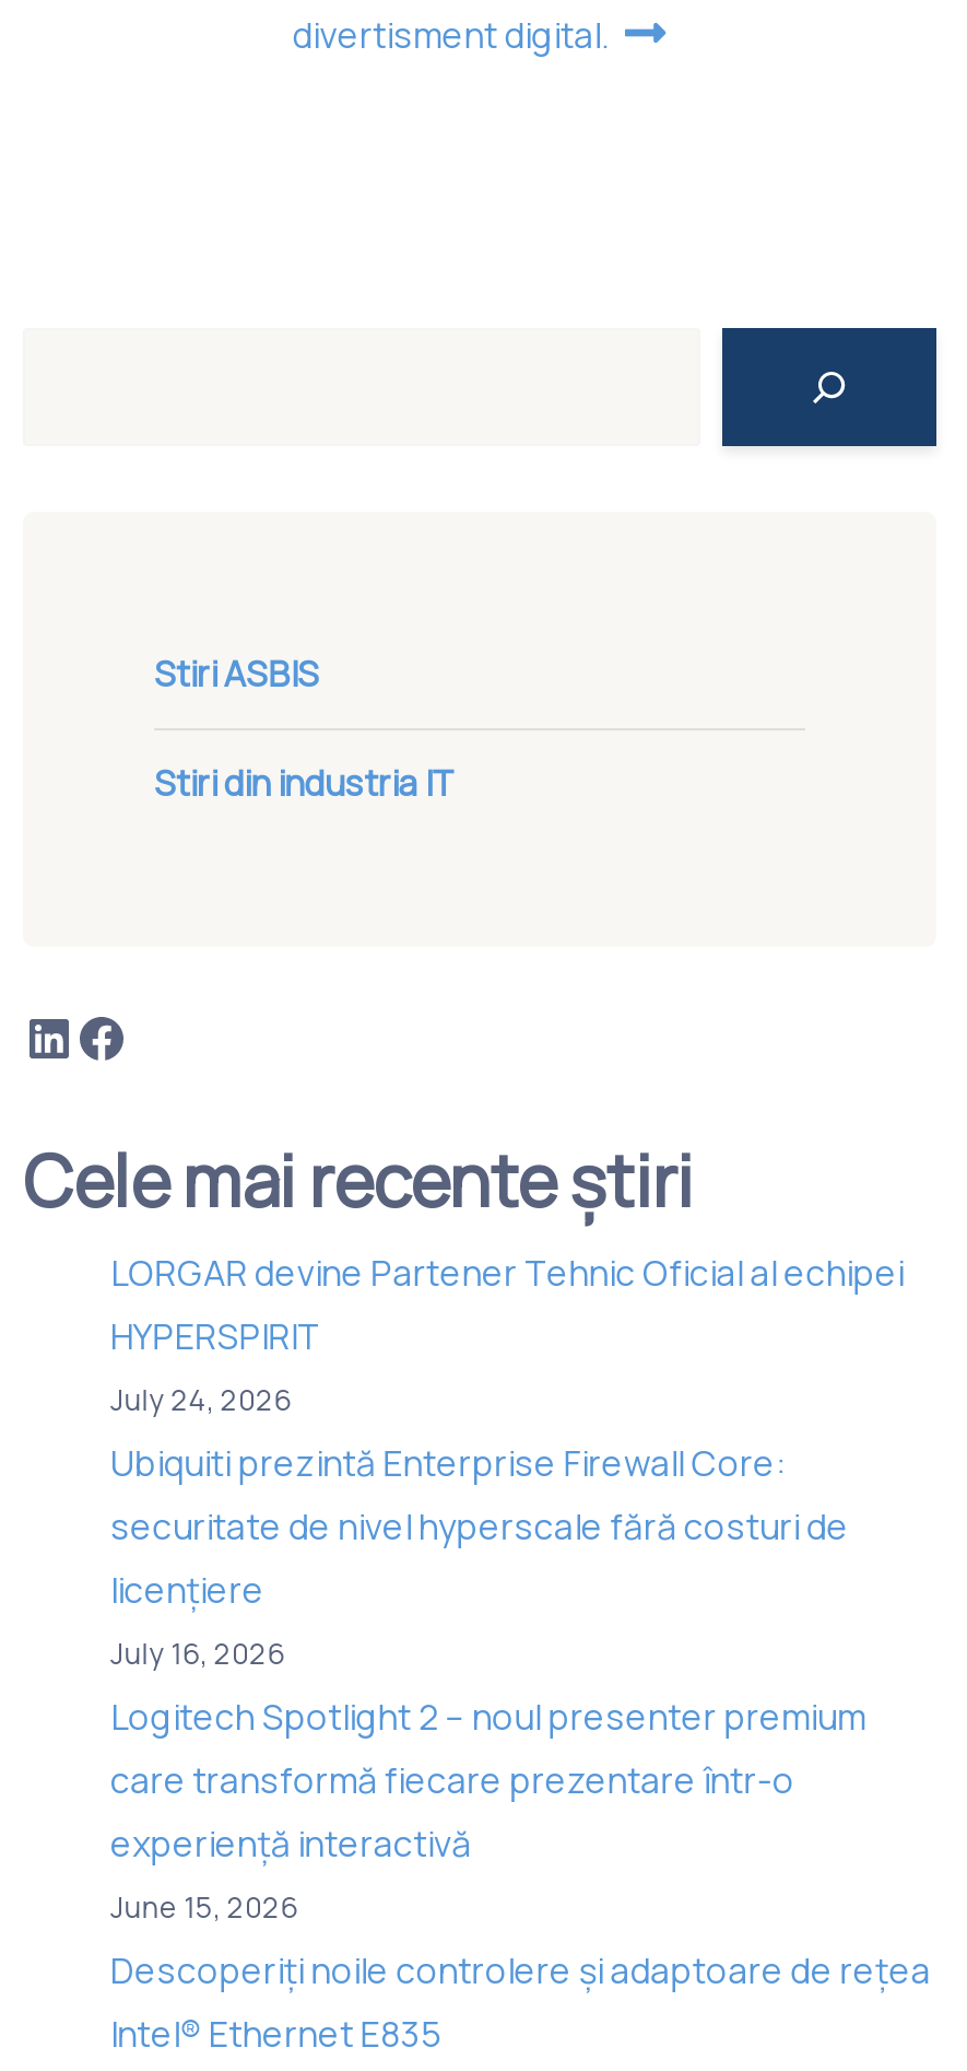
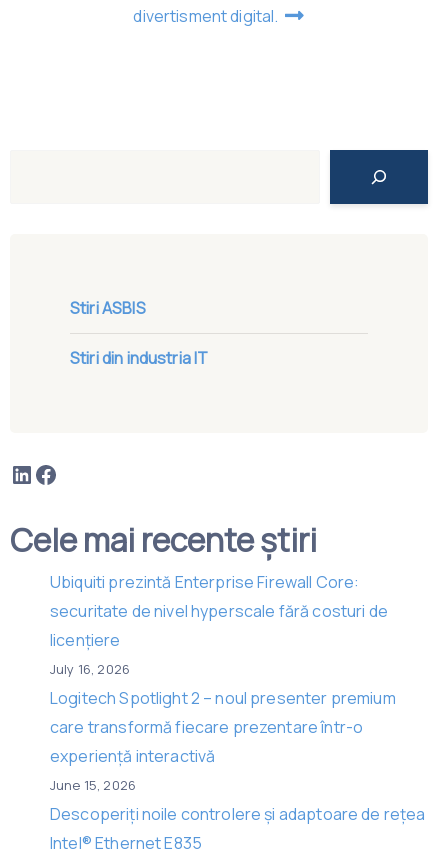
[110,1249,904,1419] LORGAR devine Partener Tehnic Oficial al echipei | HYPERSPIRIT | July 24, 2026 -> none

